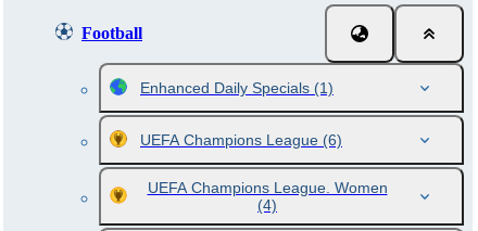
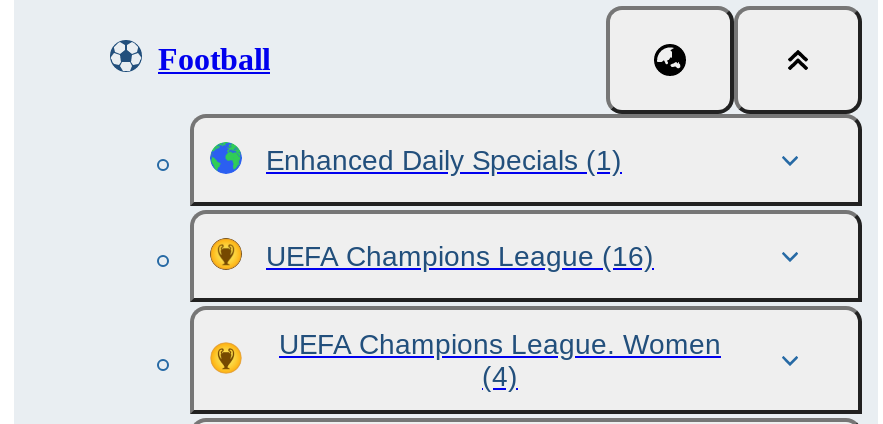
[140,131,342,149] UEFA Champions League (6) -> [266,240,654,272] UEFA Champions League (16)

